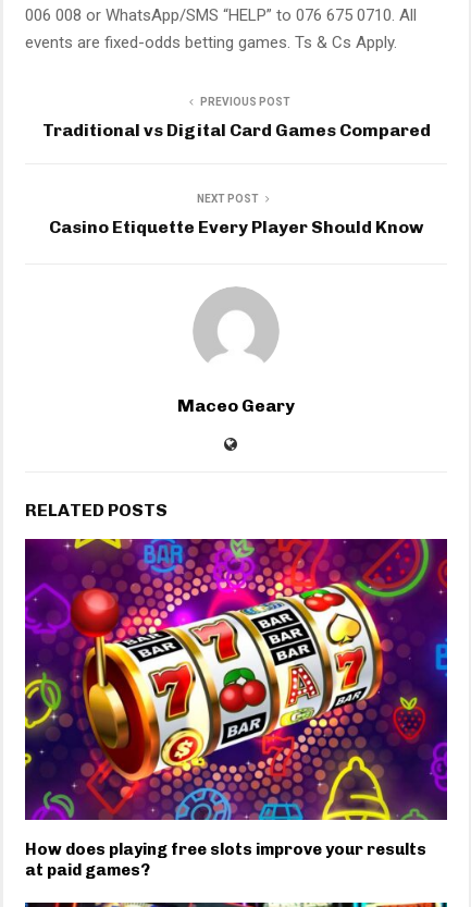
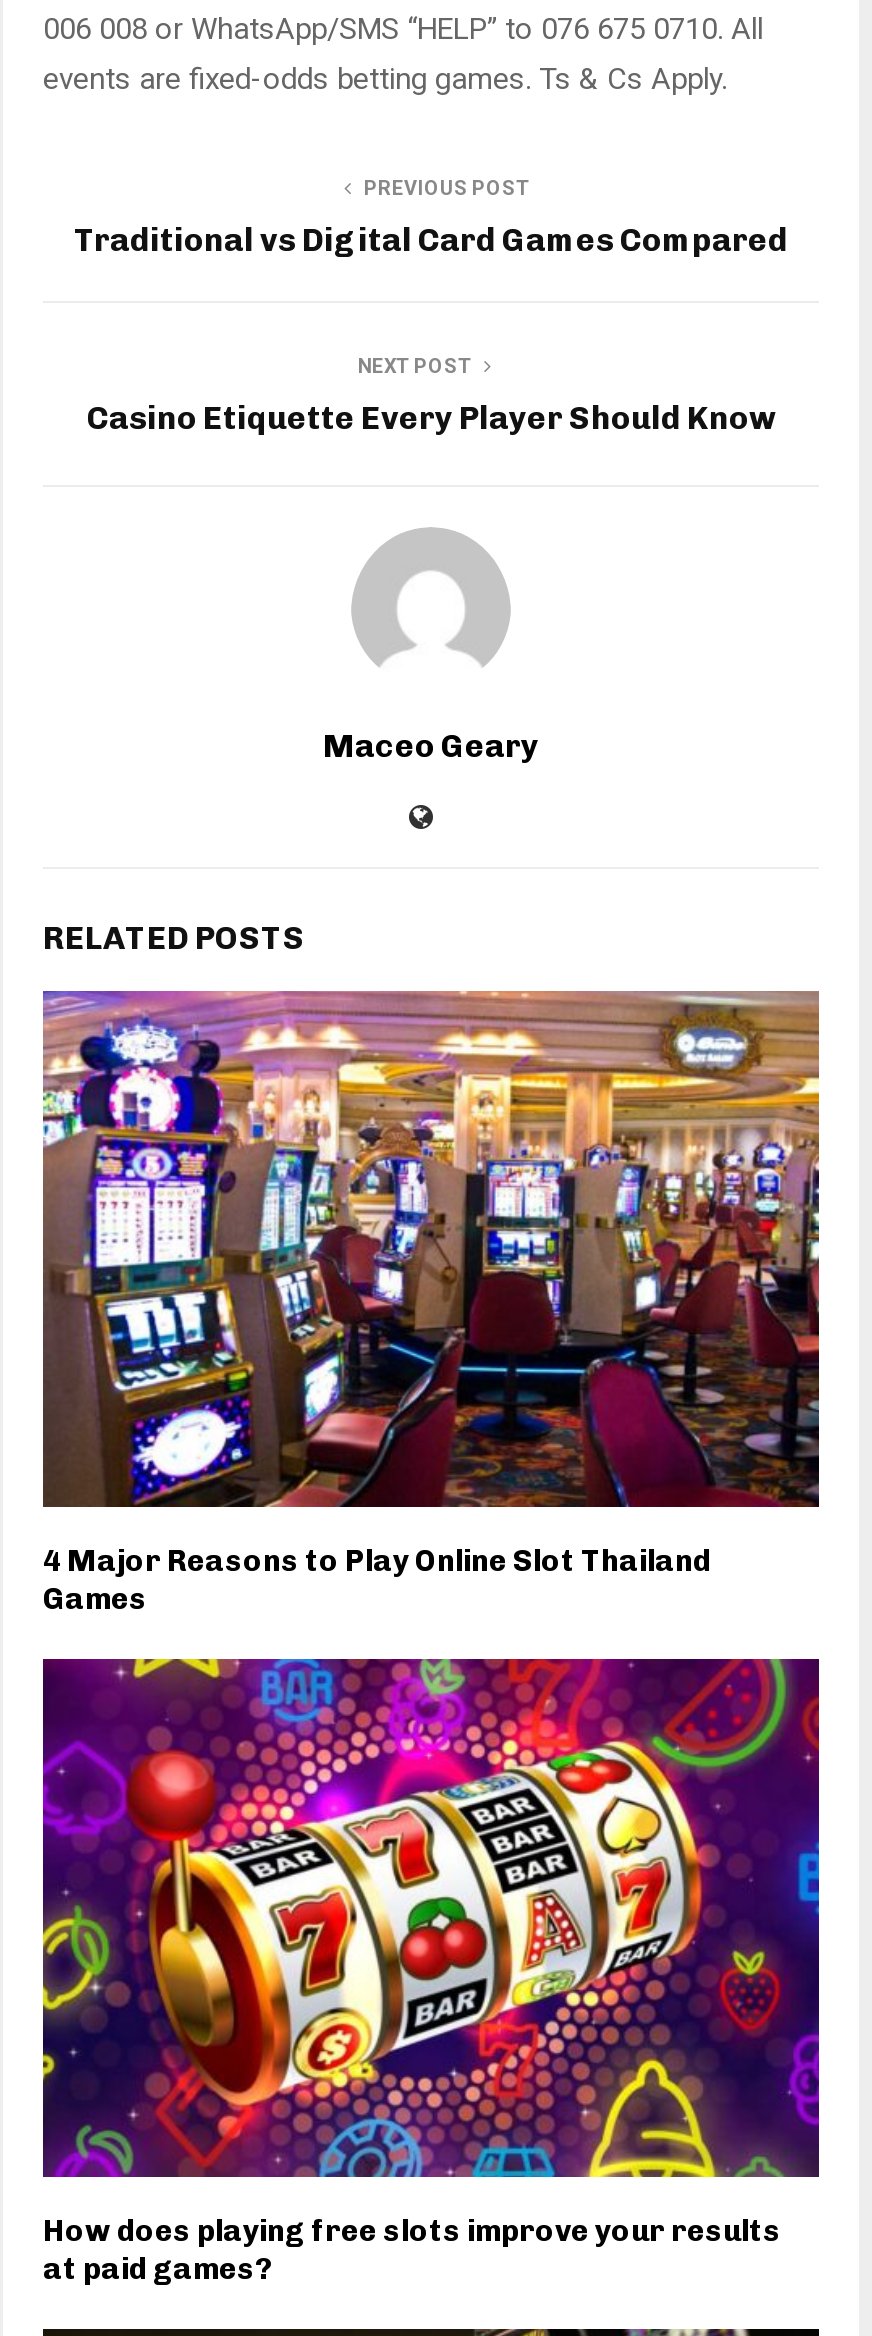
none -> [41,990,821,1617] [image] | 4 Major Reasons to Play Online Slot Thailand | Games

